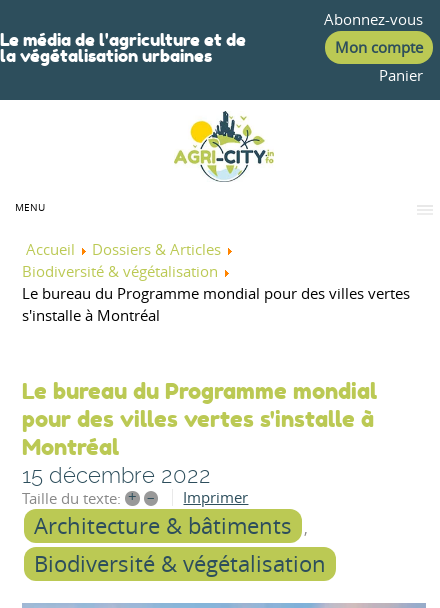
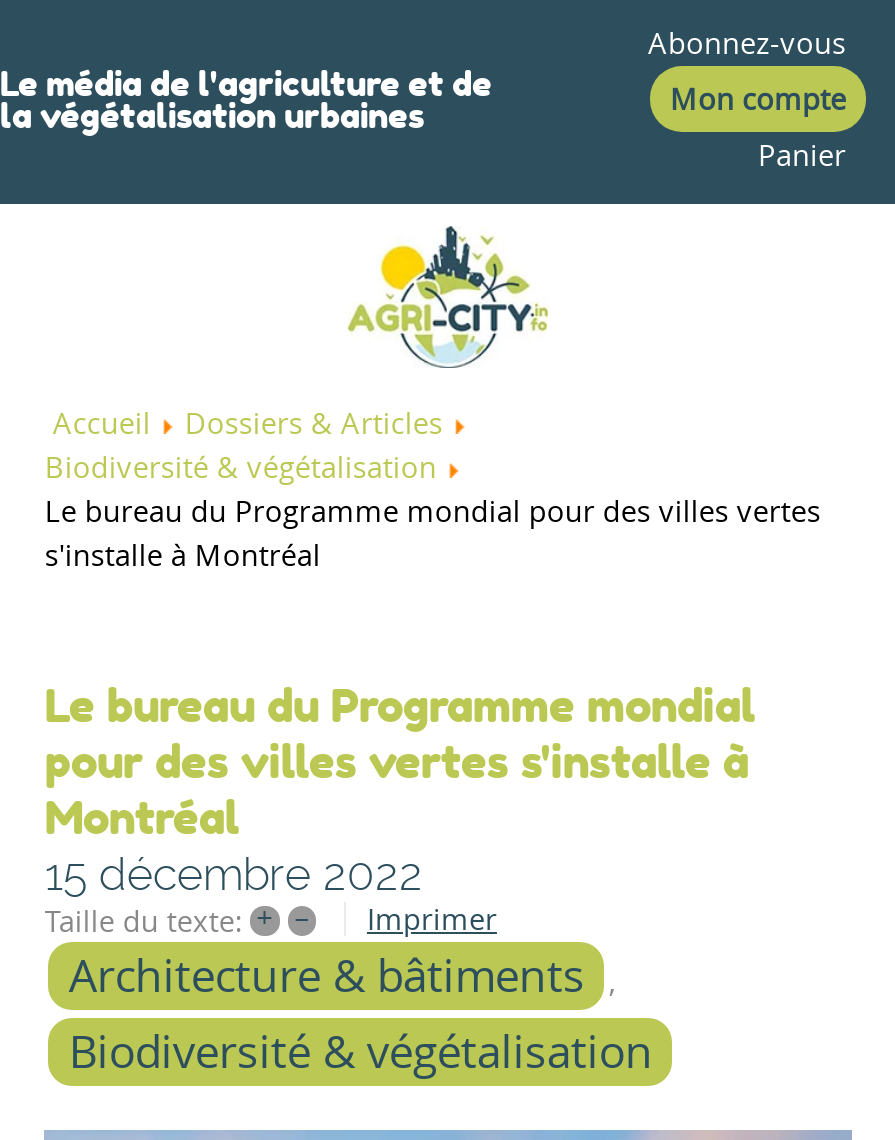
[15,201,45,214] MENU -> none

